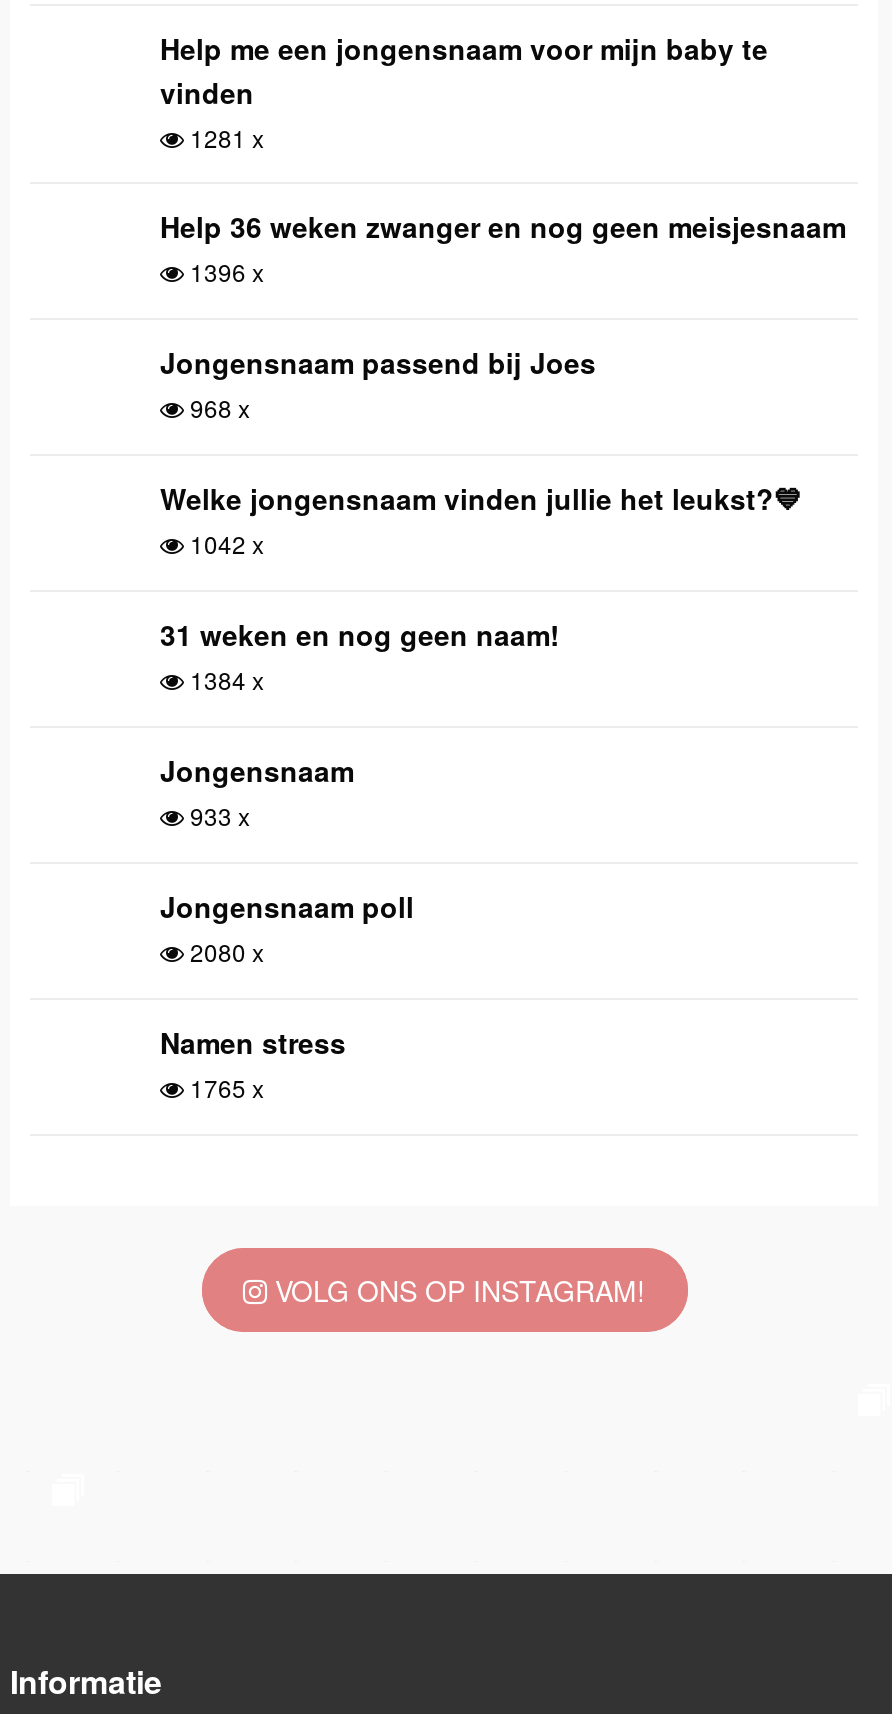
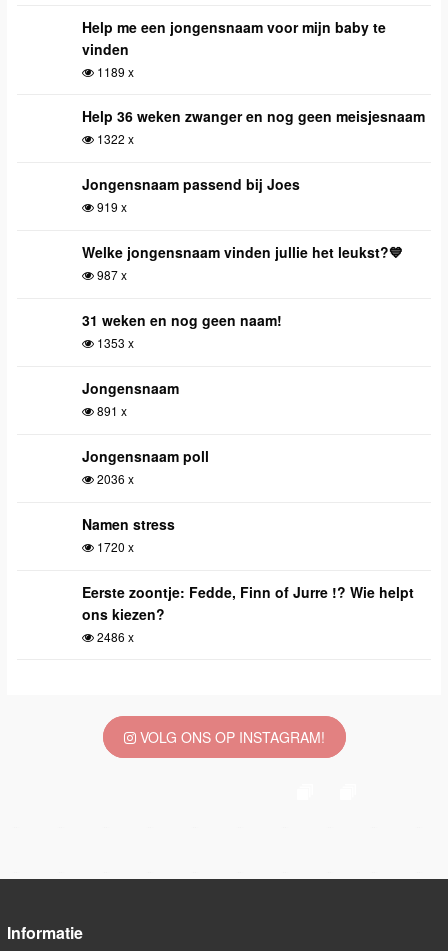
[184,120,264,154] 1281 x -> [94,63,134,80] 1189 x
[184,254,264,288] 1396 x -> [94,130,134,147] 1322 x
[184,390,250,424] 968 x -> [94,198,127,215] 919 x
[184,526,264,560] 1042 x -> [94,266,127,283] 987 x
[184,662,264,696] 1384 x -> [94,334,134,351] 1353 x
[184,798,250,832] 933 x -> [94,402,127,419] 891 x
[184,934,264,968] 2080 x -> [94,470,134,487] 2036 x
[184,1070,264,1104] 1765 x -> [82,538,414,645] 1720 x | Eerste zoontje: Fedde, Finn of Jurre !? Wie helpt | ons kiezen? | 2486 x

